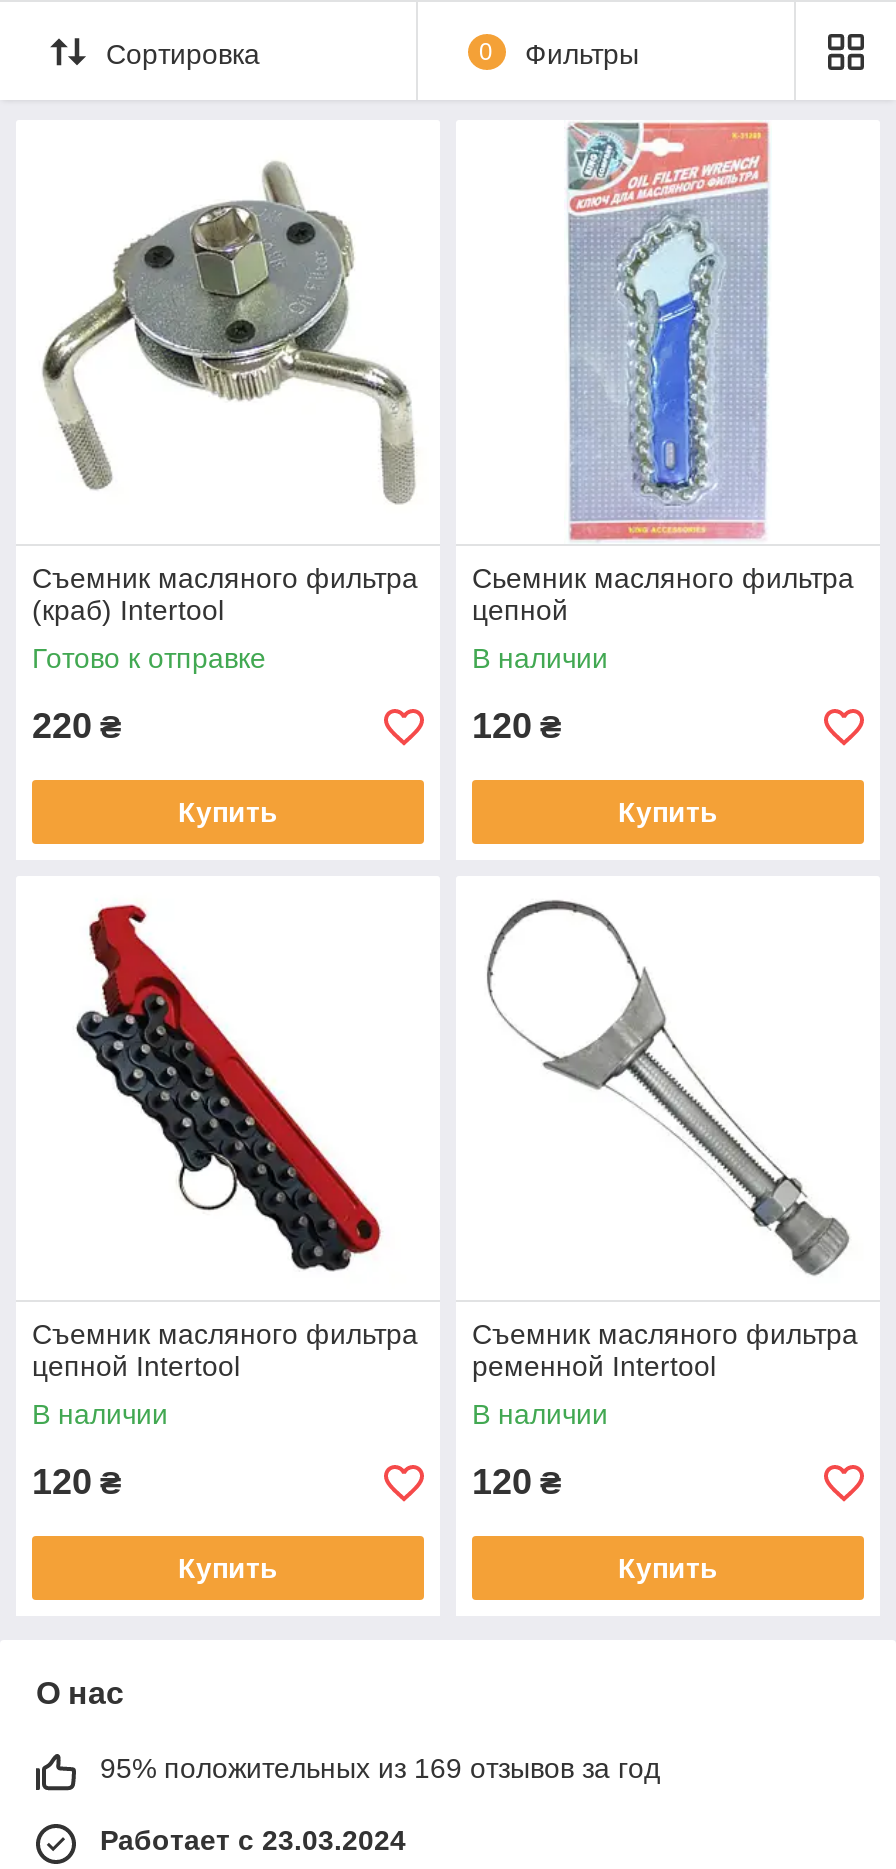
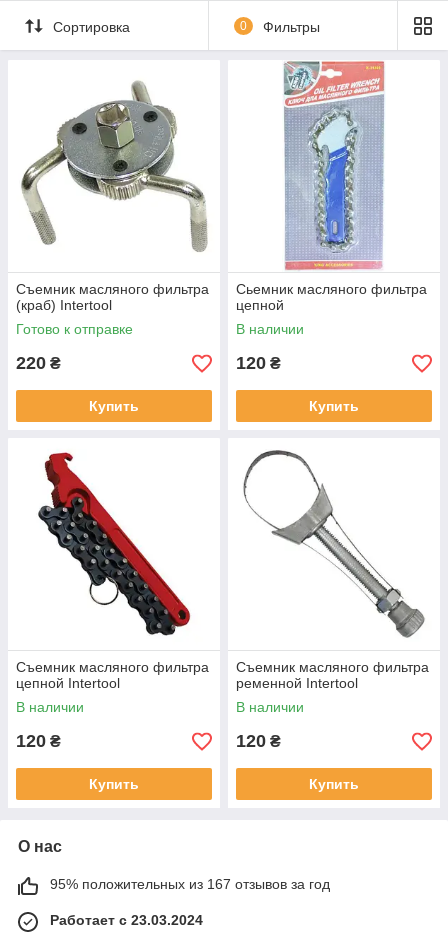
[100,1752,660,1784] 95% положительных из 169 отзывов за год -> [50,876,330,892] 95% положительных из 167 отзывов за год

